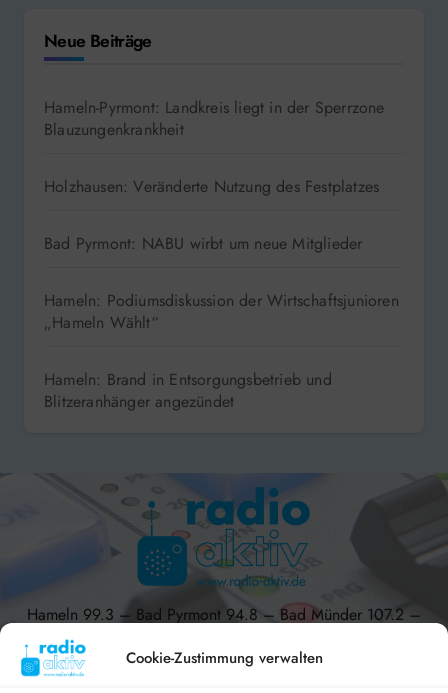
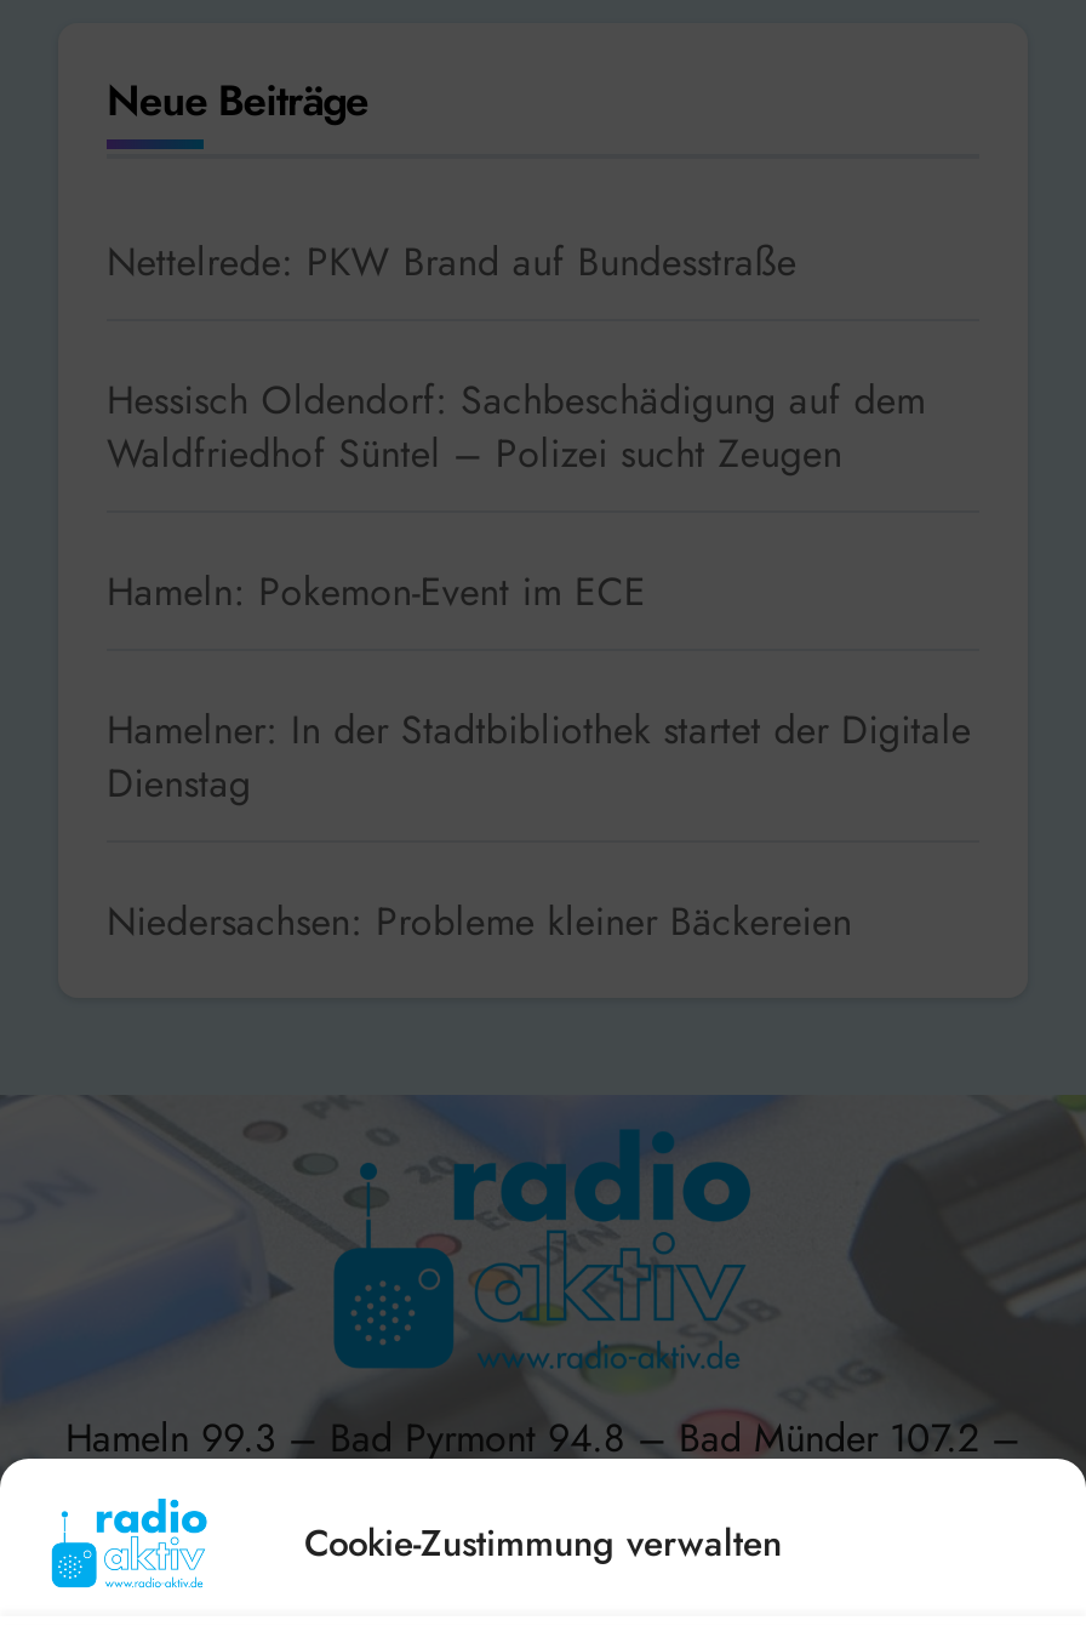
[44,96,385,141] Hameln-Pyrmont: Landkreis liegt in der Sperrzone | Blauzungenkrankheit -> [107,235,797,291] Nettelrede: PKW Brand auf Bundesstraße
[44,175,379,198] Holzhausen: Veränderte Nutzung des Festplatzes -> [107,373,926,482] Hessisch Oldendorf: Sachbeschädigung auf dem | Waldfriedhof Süntel – Polizei sucht Zeugen
[44,232,362,255] Bad Pyrmont: NABU wirbt um neue Mitglieder -> [107,565,646,621] Hameln: Pokemon-Event im ECE
[44,289,399,334] Hameln: Podiumsdiskussion der Wirtschaftsjunioren | „Hameln Wählt“ -> [107,703,971,812] Hamelner: In der Stadtbibliothek startet der Digitale | Dienstag
[44,368,332,413] Hameln: Brand in Entsorgungsbetrieb und | Blitzeranhänger angezündet -> [107,895,852,950] Niedersachsen: Probleme kleiner Bäckereien

